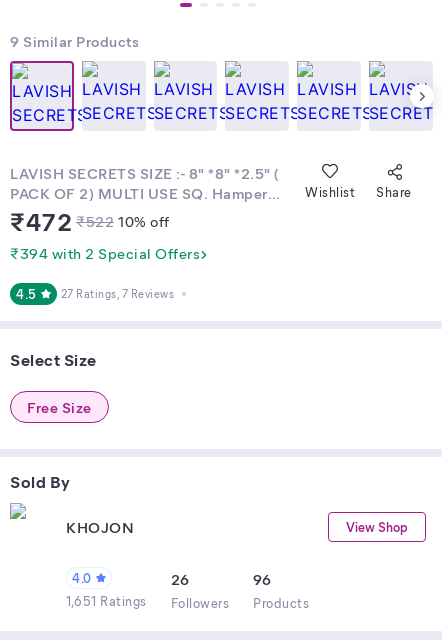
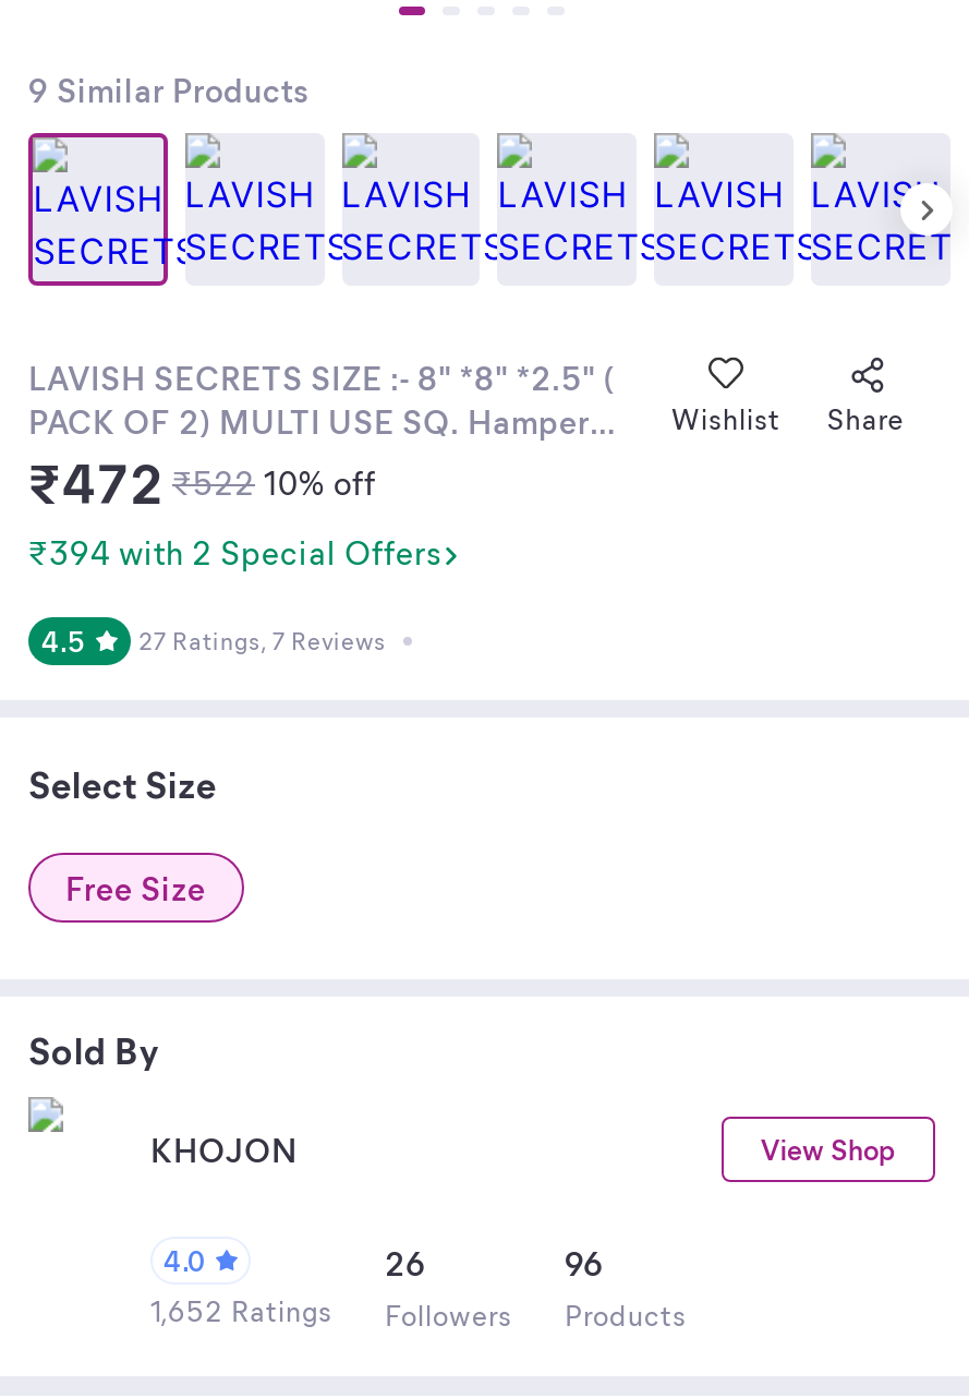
[66,592,309,611] 1,651 Ratings Followers Products -> [150,1291,687,1333] 1,652 Ratings Followers Products

